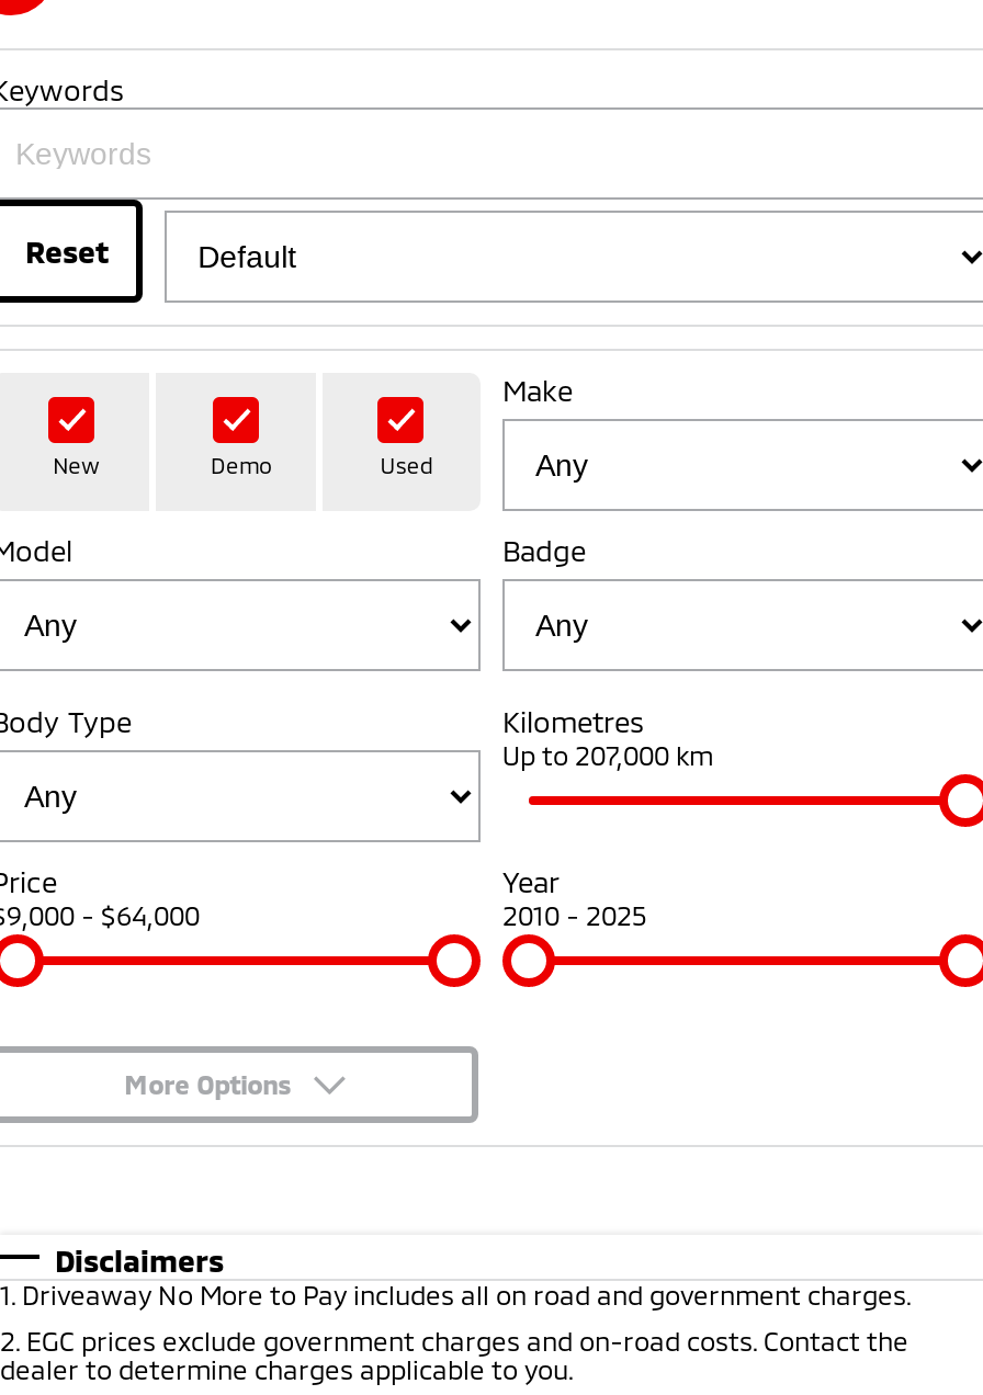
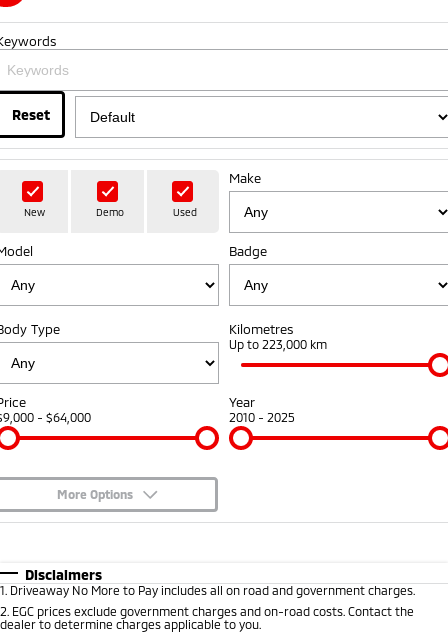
[502,738,713,769] Up to 207,000 km -> [229,336,327,350] Up to 223,000 km

